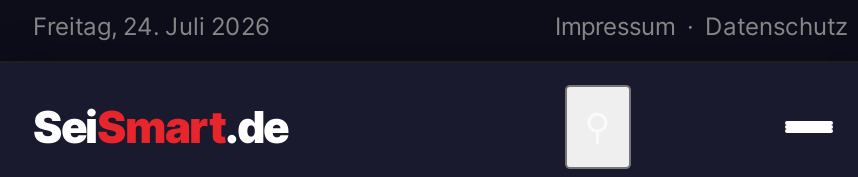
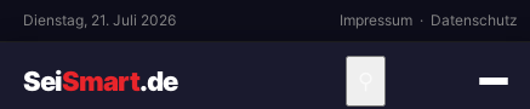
[33,11,269,41] Freitag, 24. Juli 2026 -> [23,11,176,29] Dienstag, 21. Juli 2026

